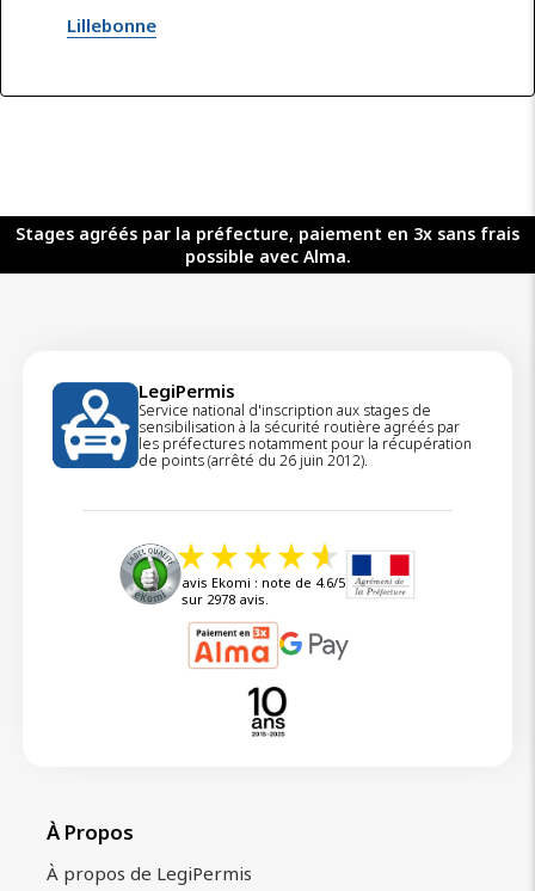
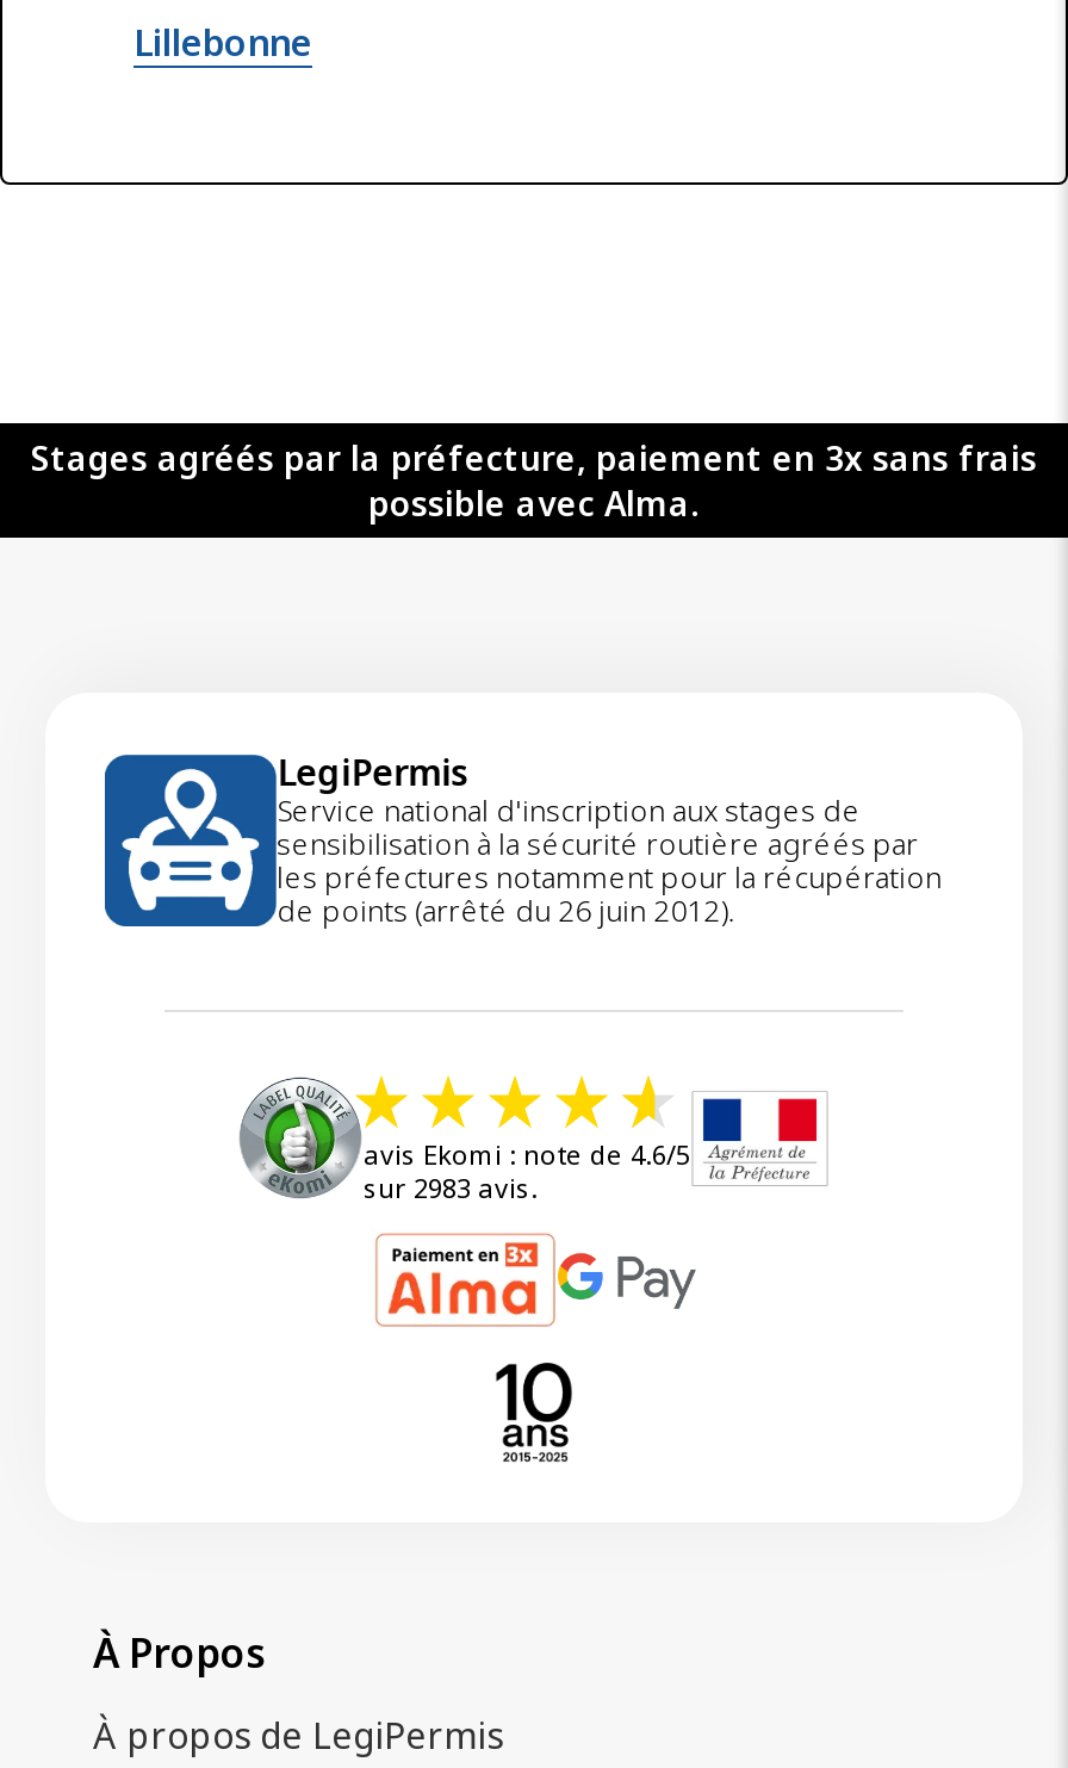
[182,590,269,607] sur 2978 avis. -> [364,1169,538,1204] sur 2983 avis.

